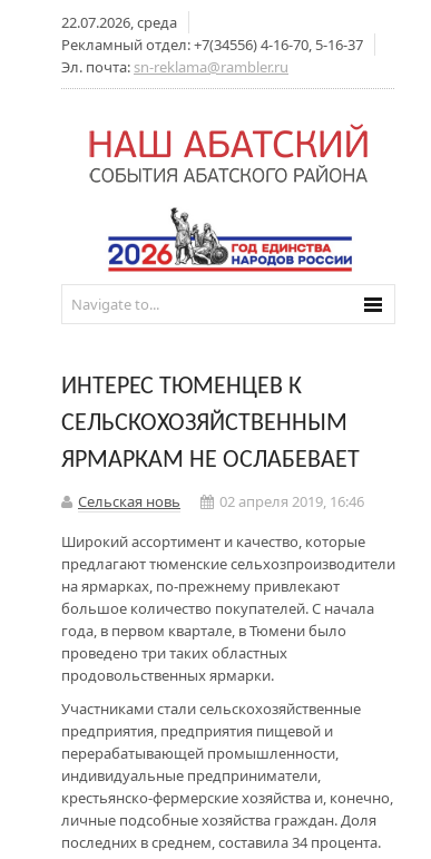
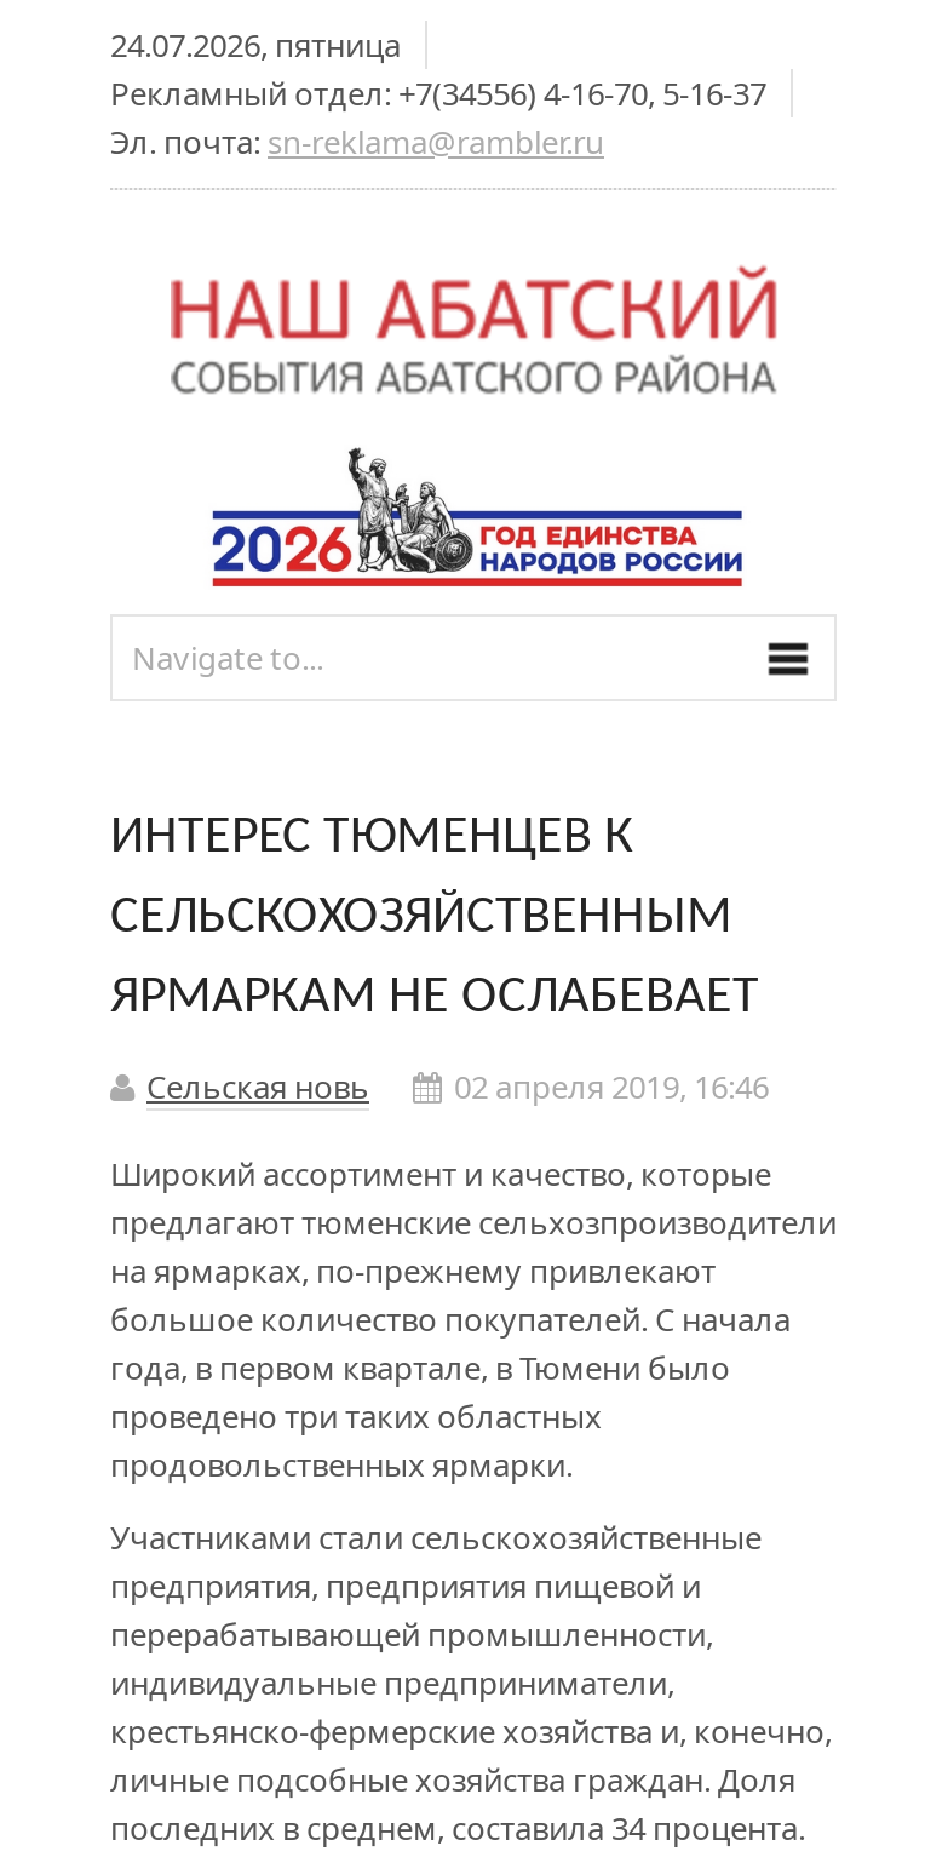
[61,12,177,32] 22.07.2026, среда -> [110,23,401,67] 24.07.2026, пятница

